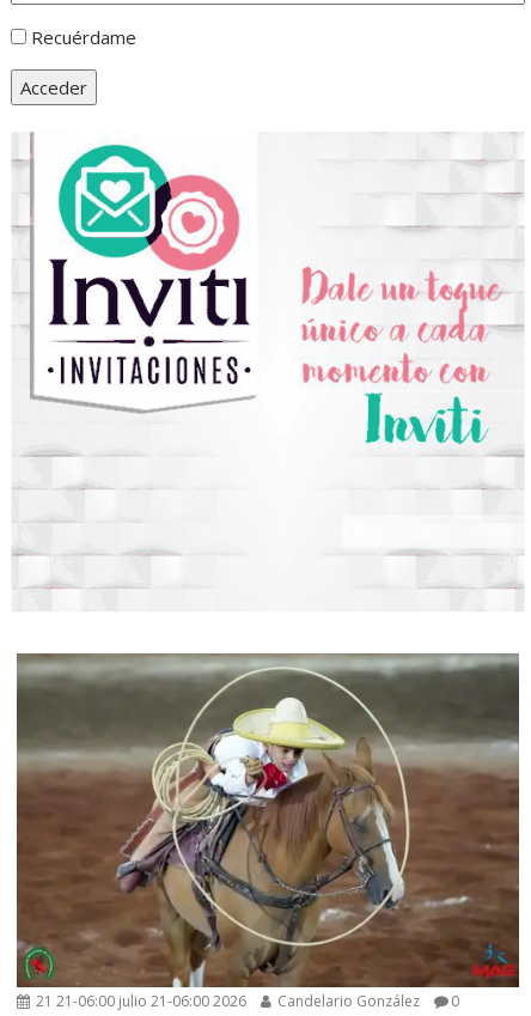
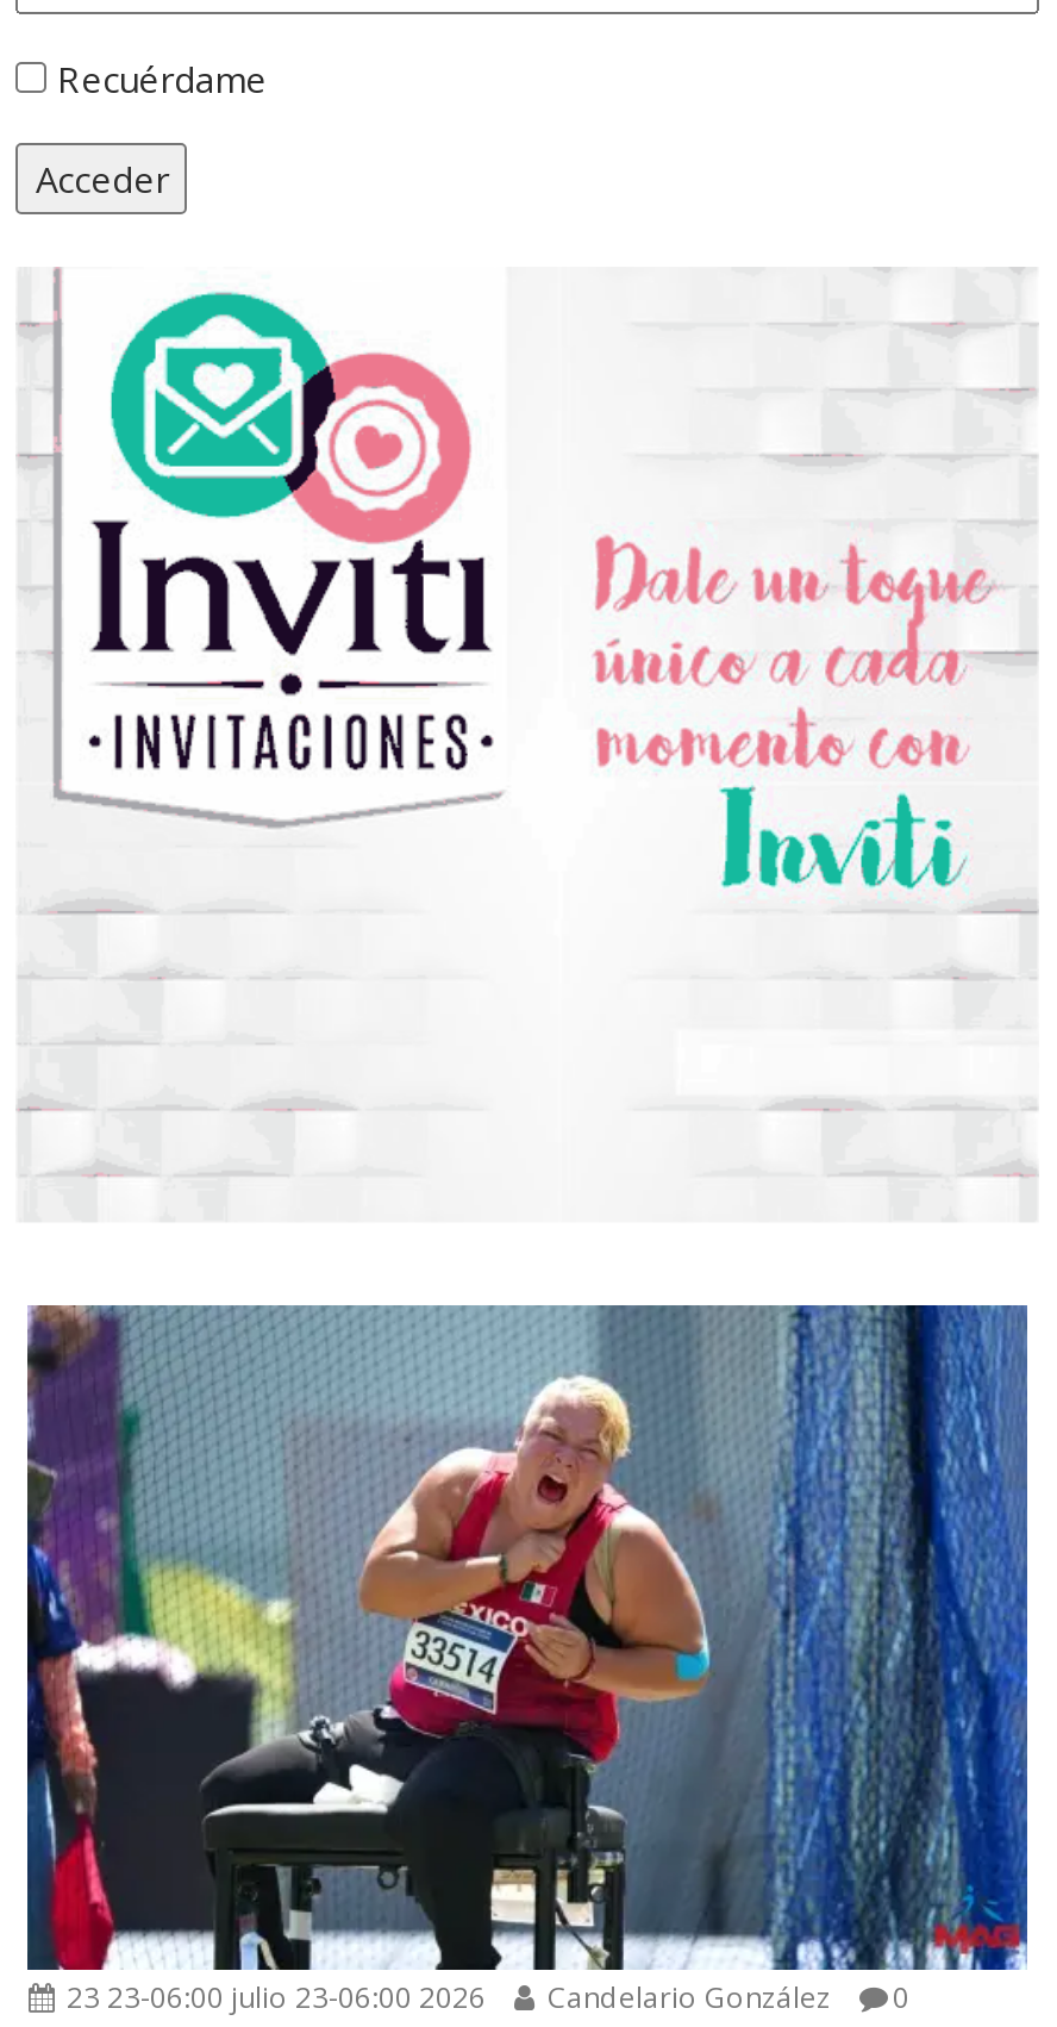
[16,652,520,1011] [image] | 21 21-06:00 julio 21-06:00 2026 Candelario González 0 -> [25,1303,1030,2017] [image] | 23 23-06:00 julio 23-06:00 2026 Candelario González 0

